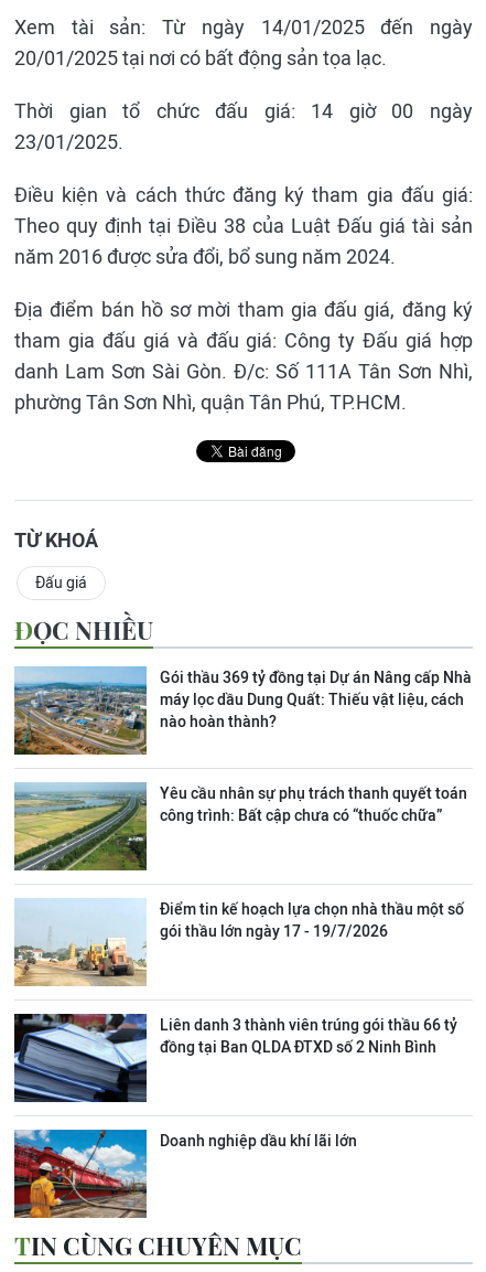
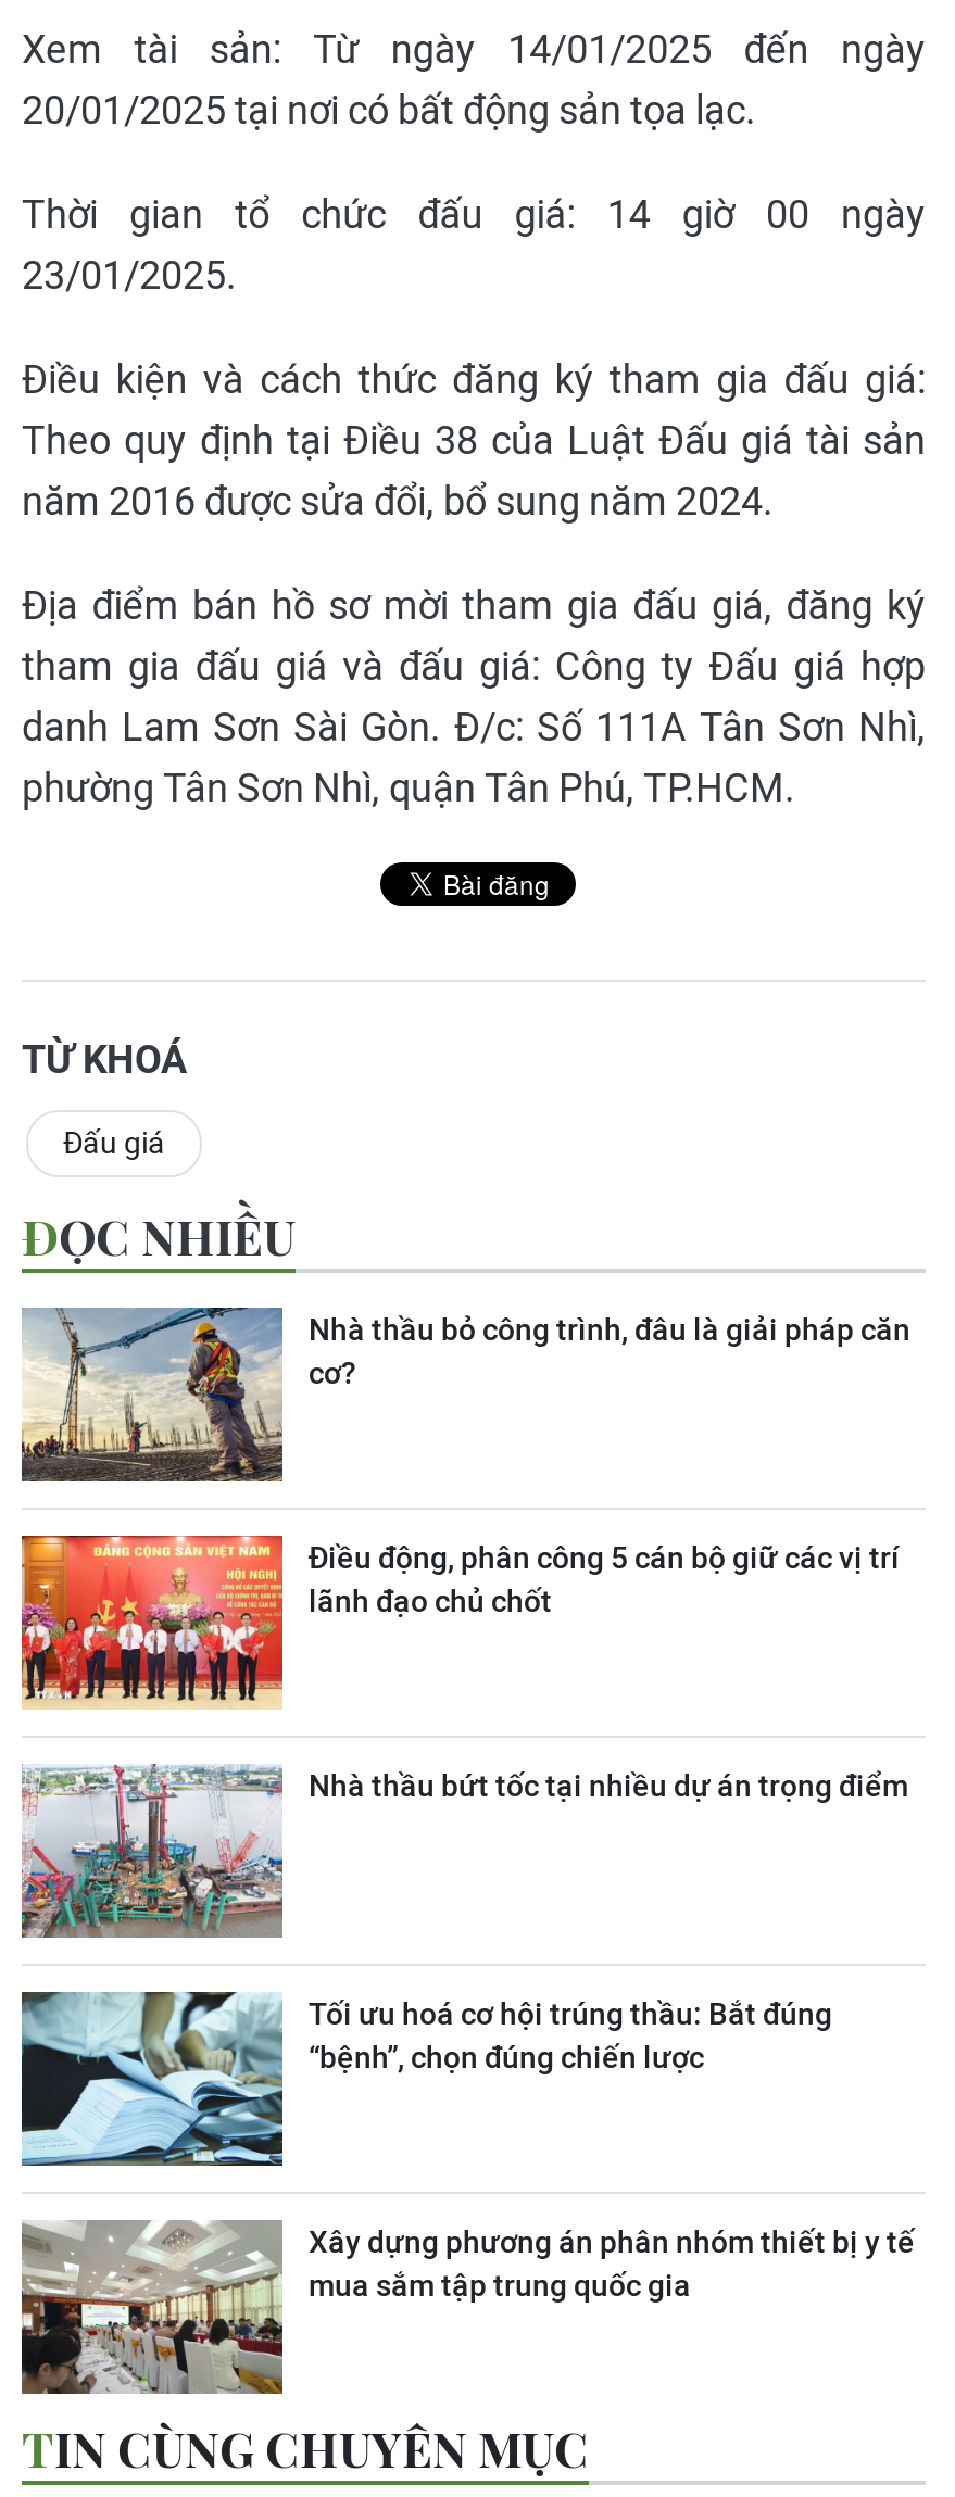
[13,666,472,756] [image] | Gói thầu 369 tỷ đồng tại Dự án Nâng cấp Nhà | máy lọc dầu Dung Quất: Thiếu vật liệu, cách | nào hoàn thành? -> [22,1306,910,1484] [image] | Nhà thầu bỏ công trình, đâu là giải pháp căn | cơ?
[13,781,467,872] [image] | Yêu cầu nhân sự phụ trách thanh quyết toán | công trình: Bất cập chưa có “thuốc chữa” -> [20,1534,900,1710] [image] | Điều động, phân công 5 cán bộ giữ các vị trí | lãnh đạo chủ chốt
[13,899,464,986] [image] | Điểm tin kế hoạch lựa chọn nhà thầu một số | gói thầu lớn ngày 17 - 19/7/2026 -> [20,1764,908,1938] [image] | Nhà thầu bứt tốc tại nhiều dự án trọng điểm
[13,1013,457,1103] [image] | Liên danh 3 thành viên trúng gói thầu 66 tỷ | đồng tại Ban QLDA ĐTXD số 2 Ninh Bình -> [20,1990,832,2168] [image] | Tối ưu hoá cơ hội trúng thầu: Bắt đúng | “bệnh”, chọn đúng chiến lược
[13,1129,357,1219] [image] | Doanh nghiệp dầu khí lãi lớn -> [22,2218,915,2396] [image] | Xây dựng phương án phân nhóm thiết bị y tế | mua sắm tập trung quốc gia

